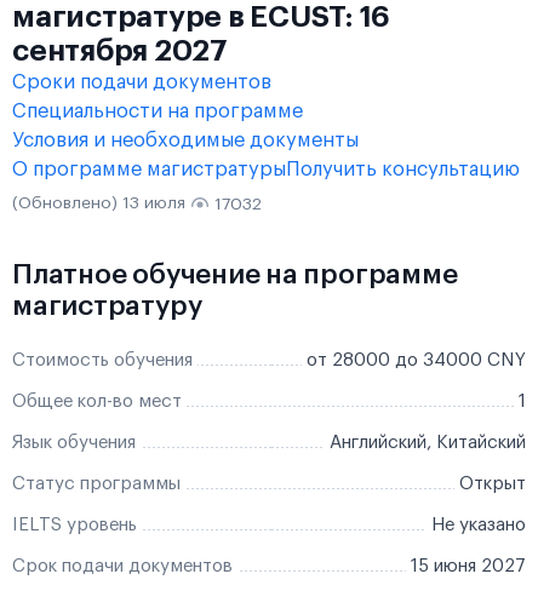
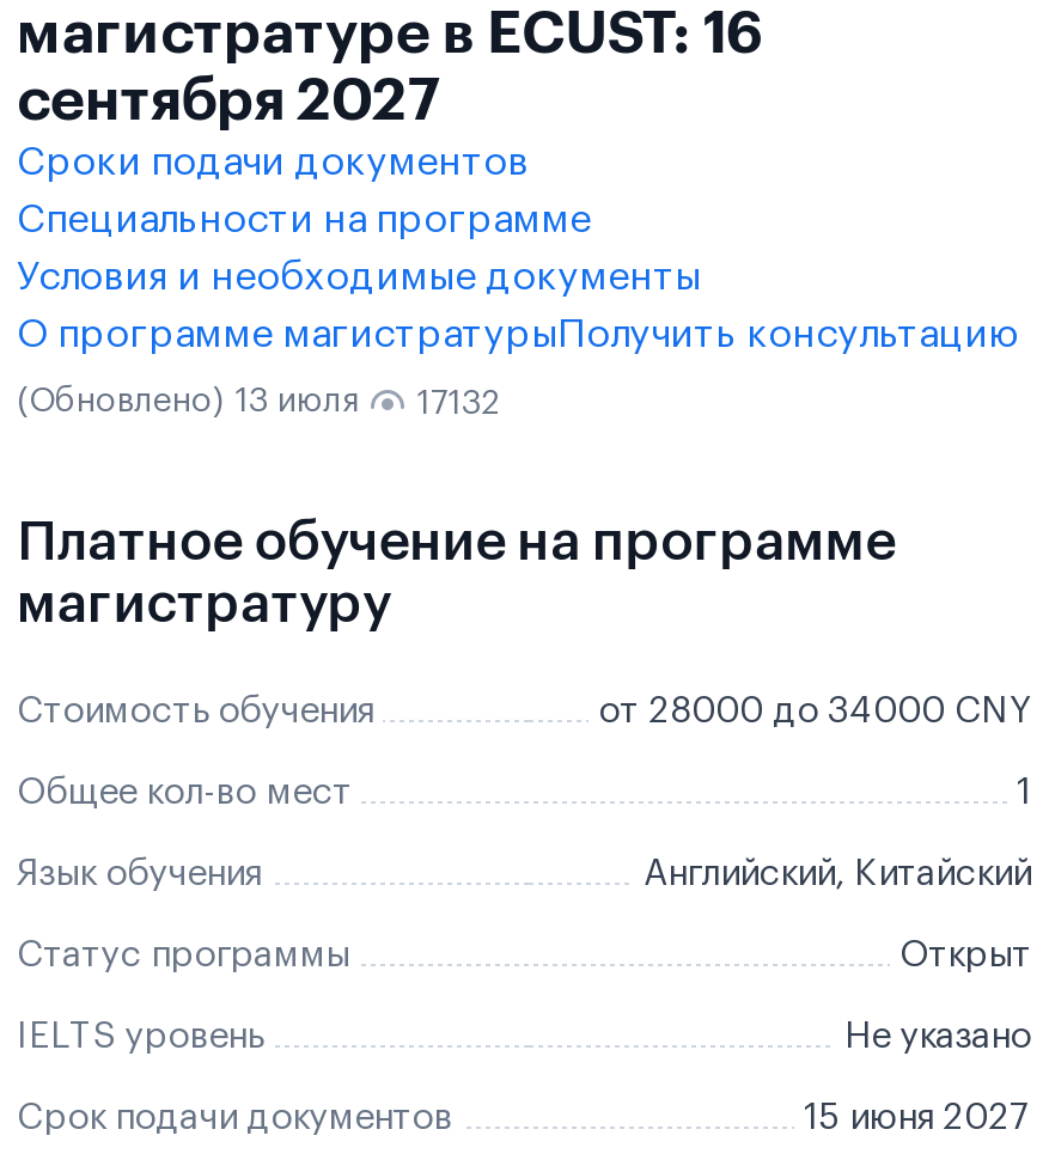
[12,195,262,213] (Обновлено) 13 июля 17032 -> [17,385,500,421] (Обновлено) 13 июля 17132

